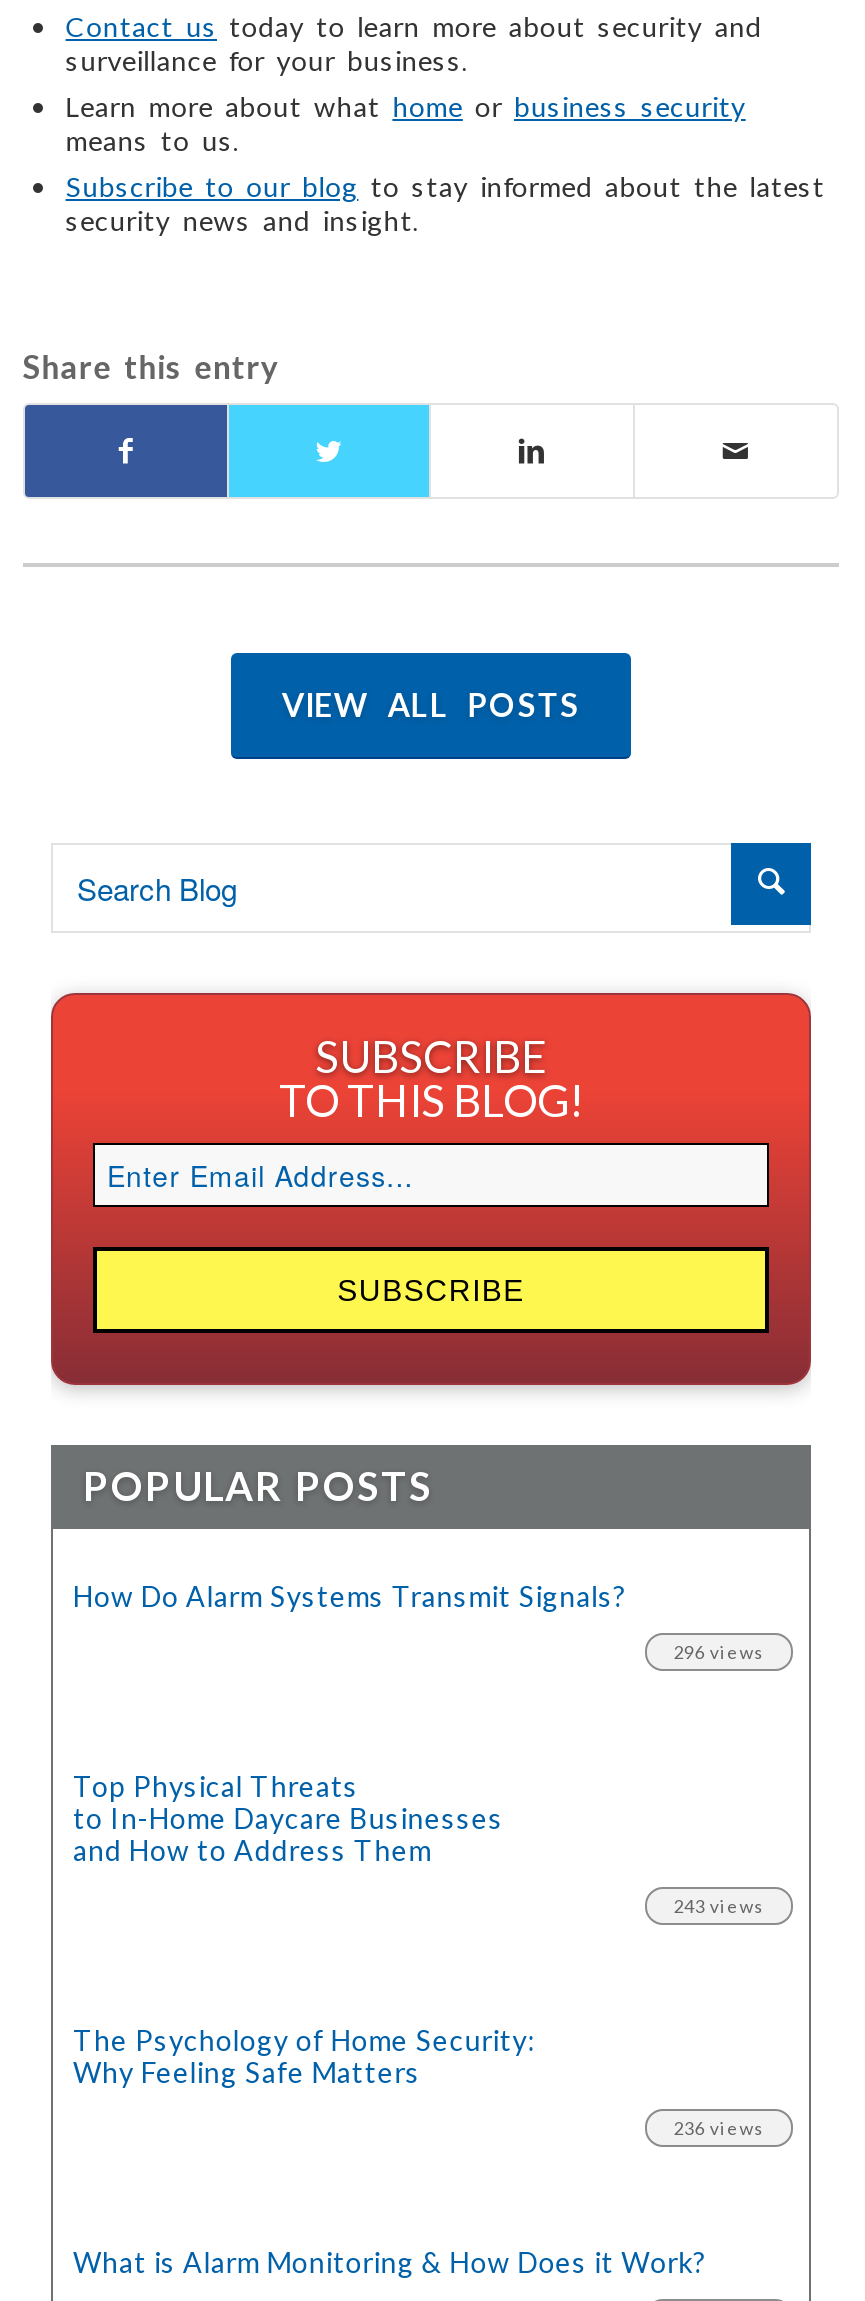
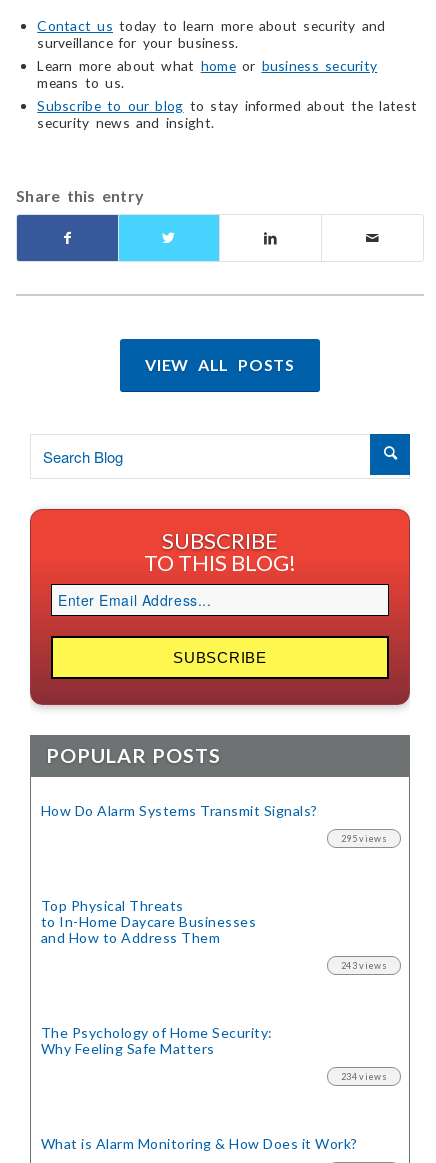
[673,1641,765,1663] 296 views -> [341,833,387,844] 295 views
[673,2117,765,2139] 236 views -> [341,1071,387,1082] 234 views

